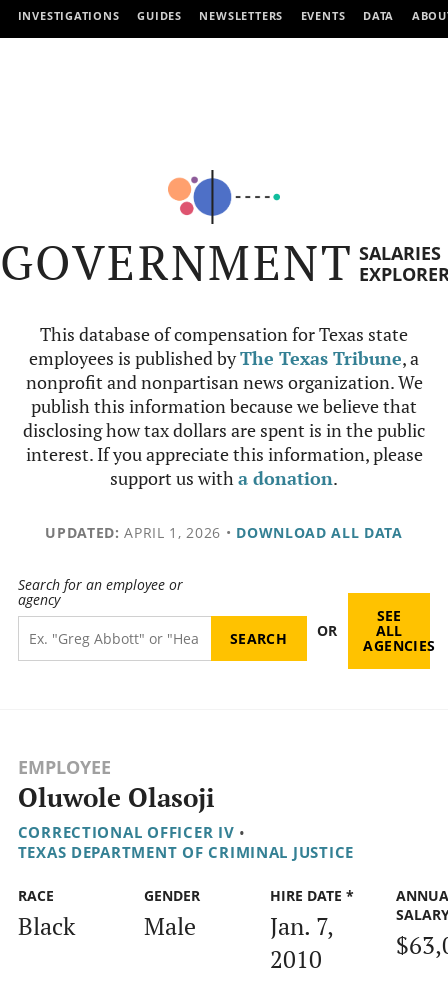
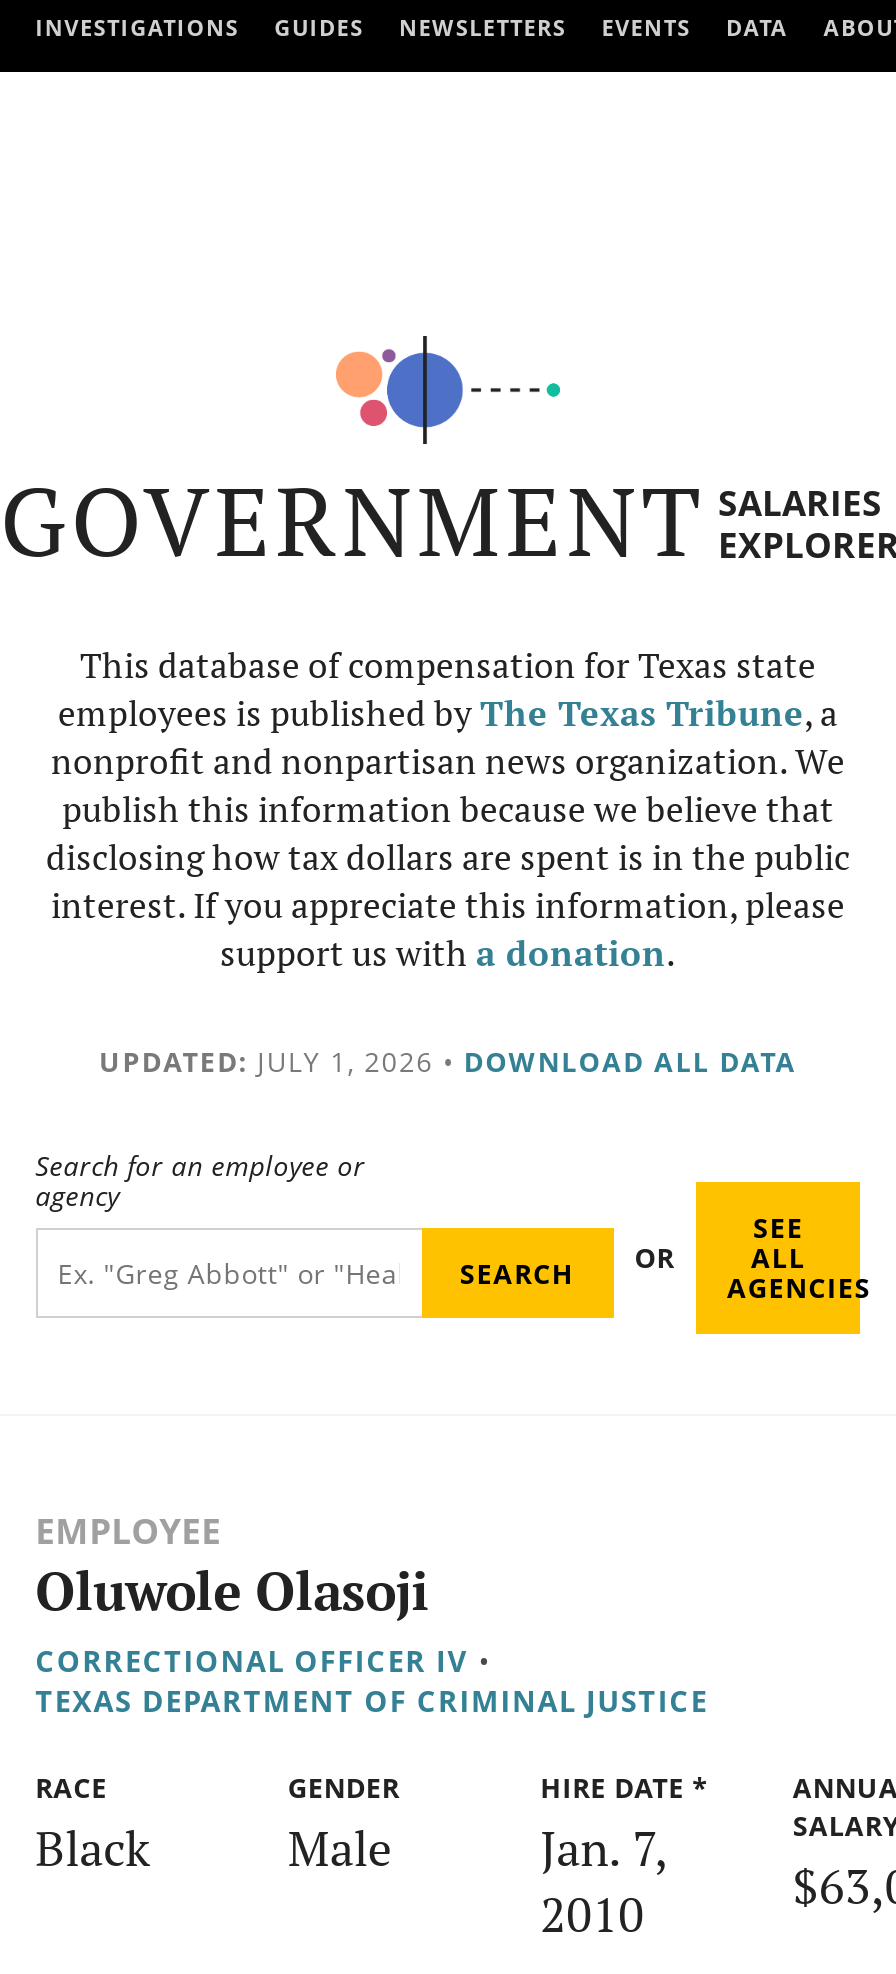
[45,523,403,542] UPDATED: APRIL 1, 2026 • DOWNLOAD ALL DATA -> [99,1042,797,1080] UPDATED: JULY 1, 2026 • DOWNLOAD ALL DATA

